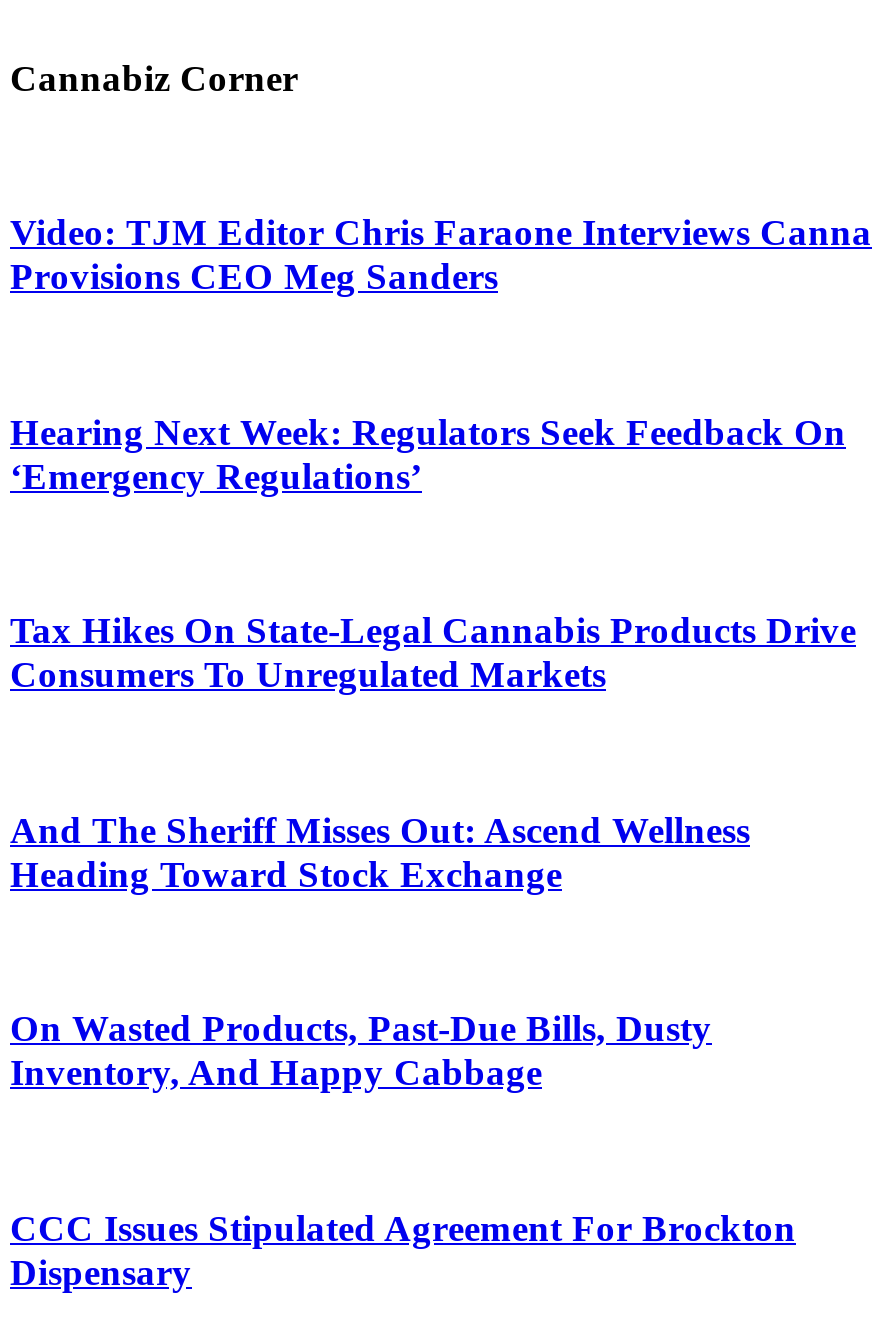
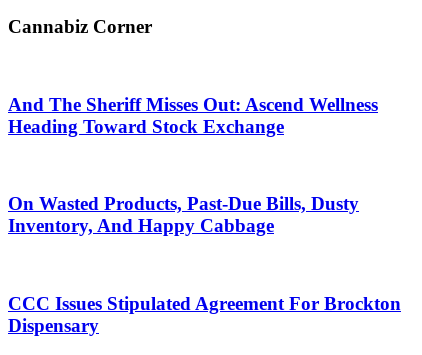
[10,212,872,298] Video: TJM Editor Chris Faraone Interviews Canna | Provisions CEO Meg Sanders -> none
[10,411,846,497] Hearing Next Week: Regulators Seek Feedback On | ‘Emergency Regulations’ -> none
[10,610,856,696] Tax Hikes On State-Legal Cannabis Products Drive | Consumers To Unregulated Markets -> none

